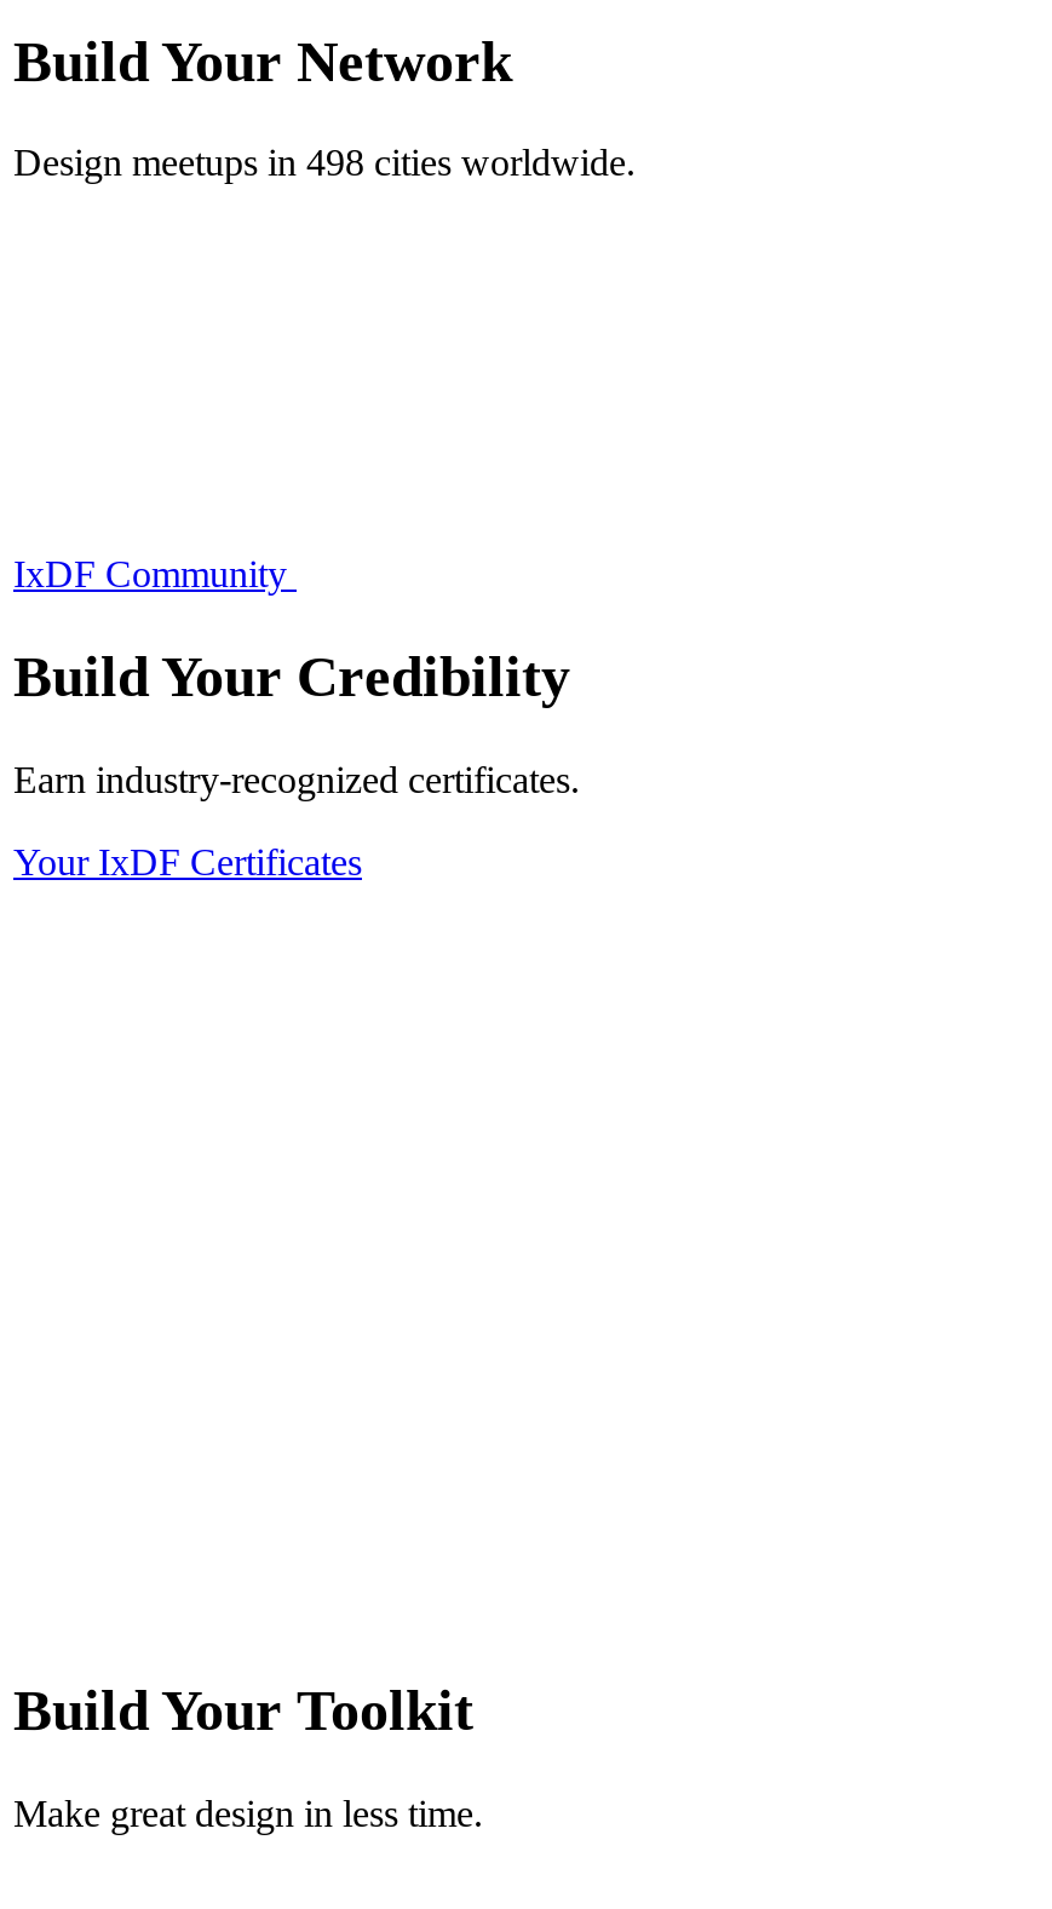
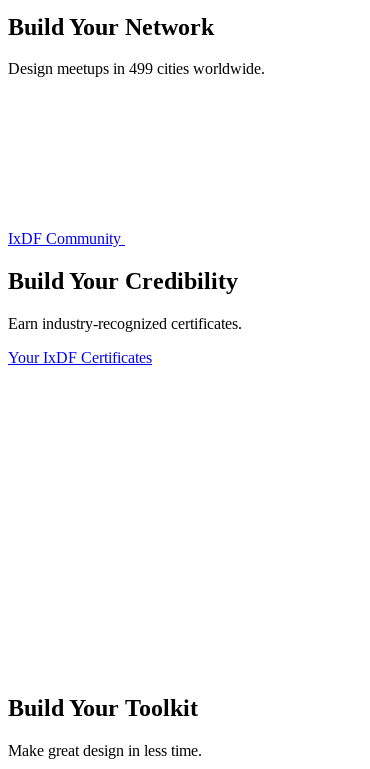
[13,143,636,184] Design meetups in 498 cities worldwide. -> [8,60,265,77] Design meetups in 499 cities worldwide.

